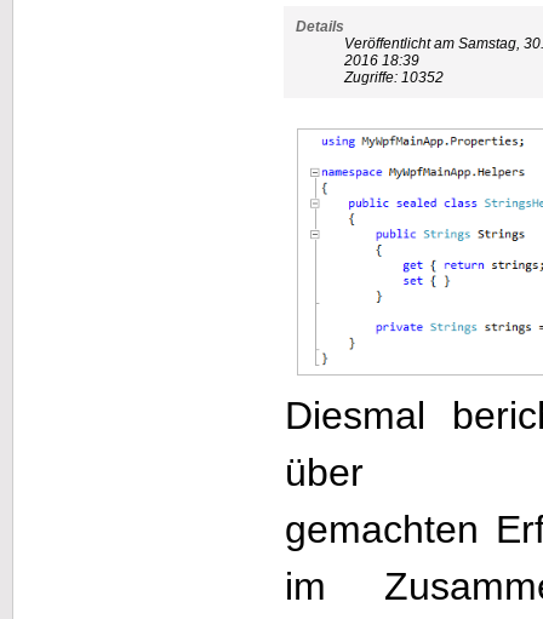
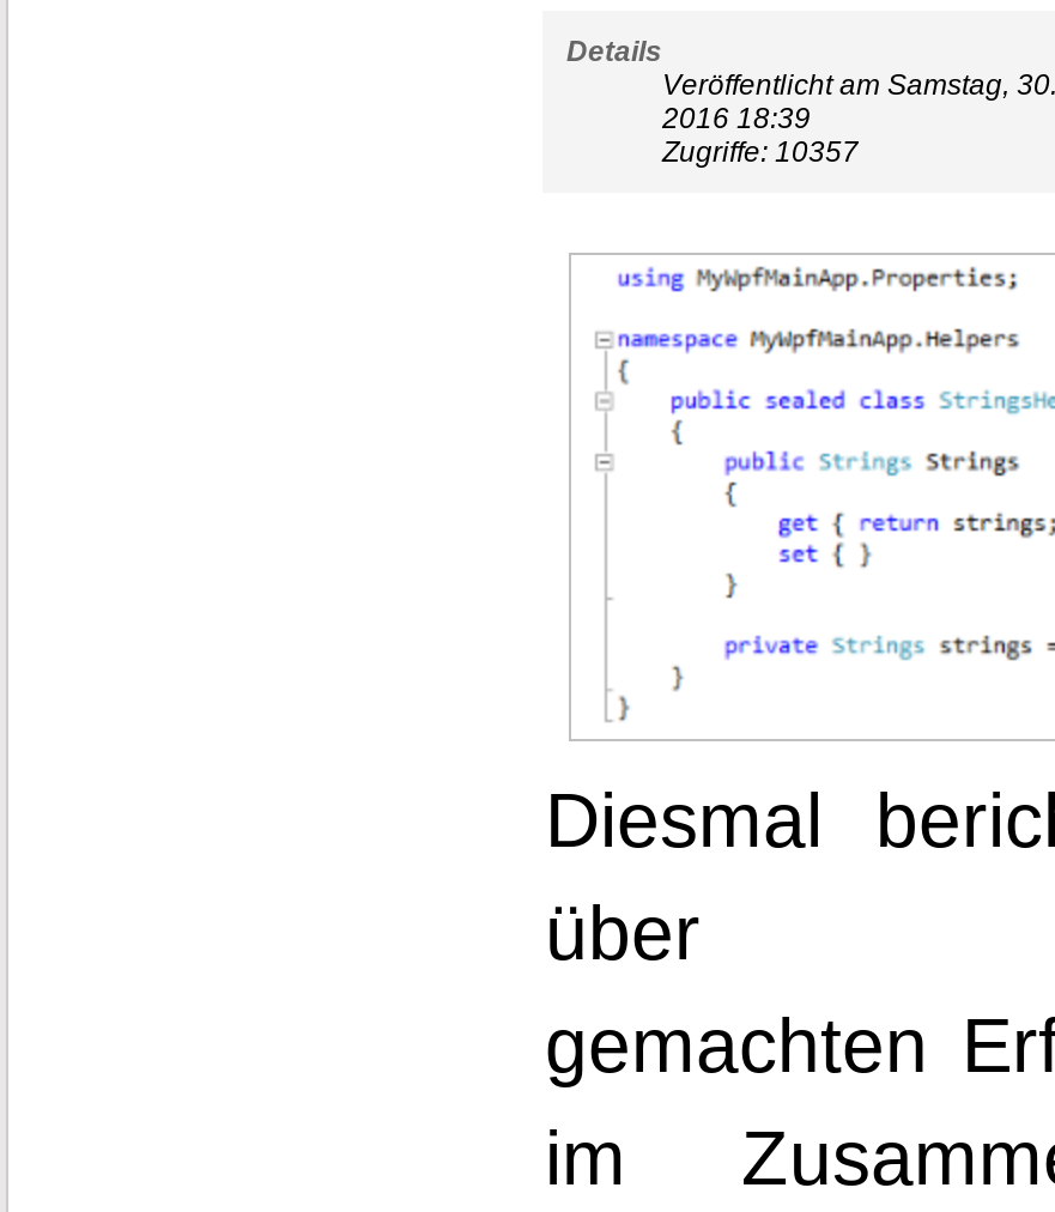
[344,69,444,86] Zugriffe: 10352 -> [662,135,859,169] Zugriffe: 10357

